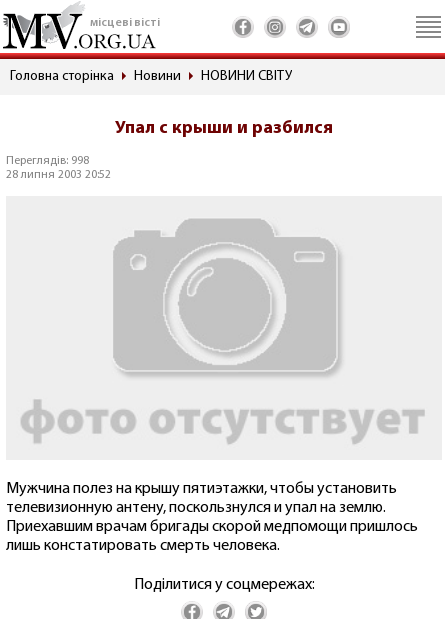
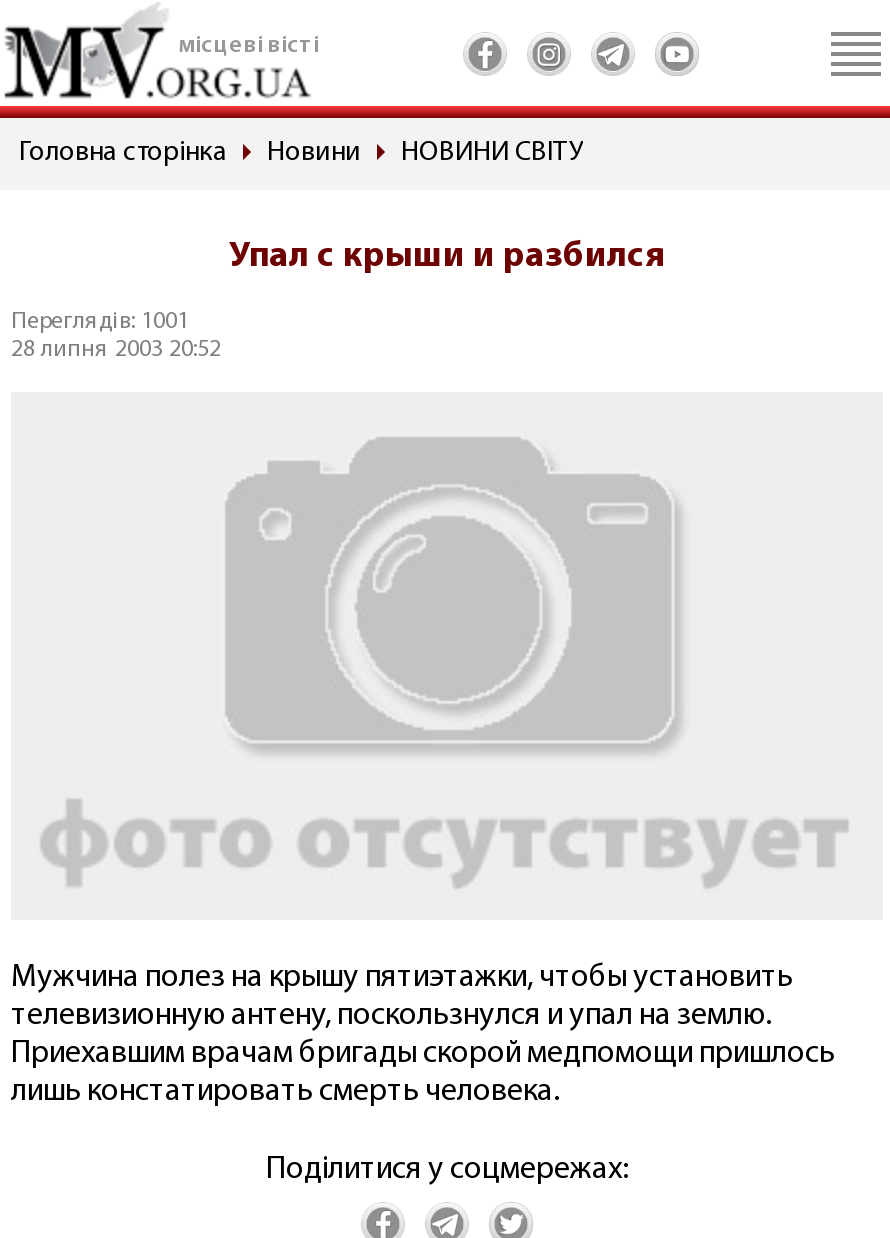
[6,155,89,167] Переглядів: 998 -> [11,310,189,334] Переглядів: 1001

